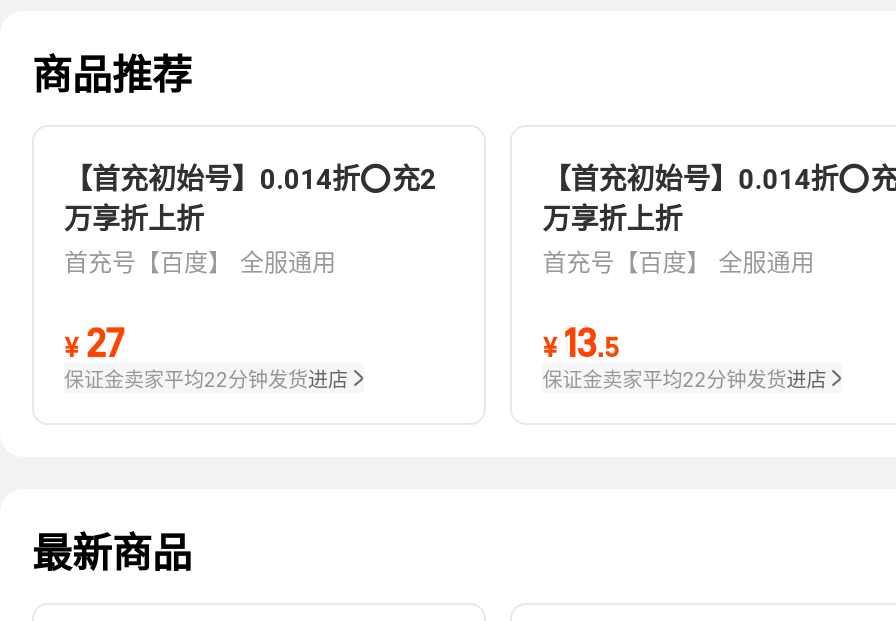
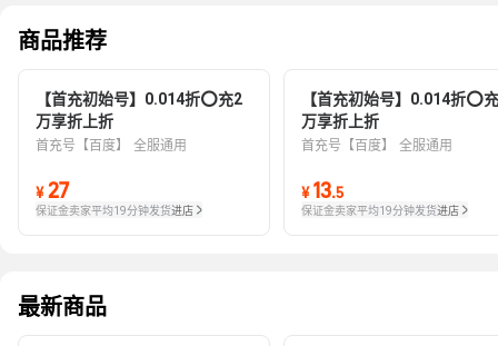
[64,369,348,391] 保证金卖家平均22分钟发货进店 -> [36,204,193,217] 保证金卖家平均19分钟发货进店
[543,369,827,391] 保证金卖家平均22分钟发货进店 -> [302,204,459,217] 保证金卖家平均19分钟发货进店

